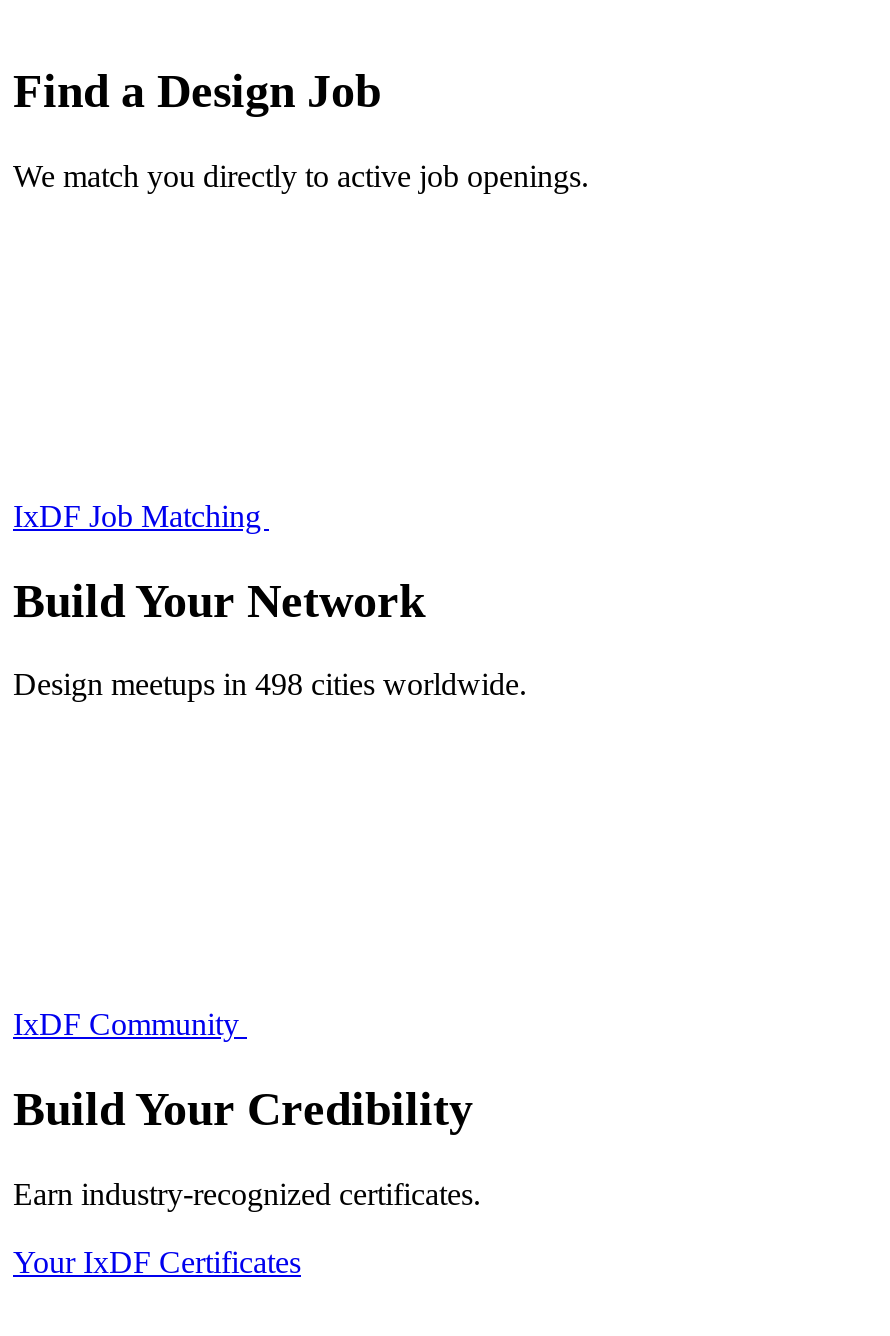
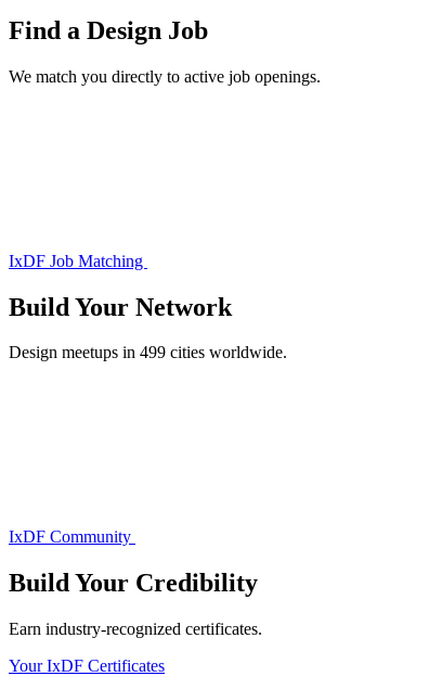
[13,668,527,702] Design meetups in 498 cities worldwide. -> [9,343,287,362] Design meetups in 499 cities worldwide.

